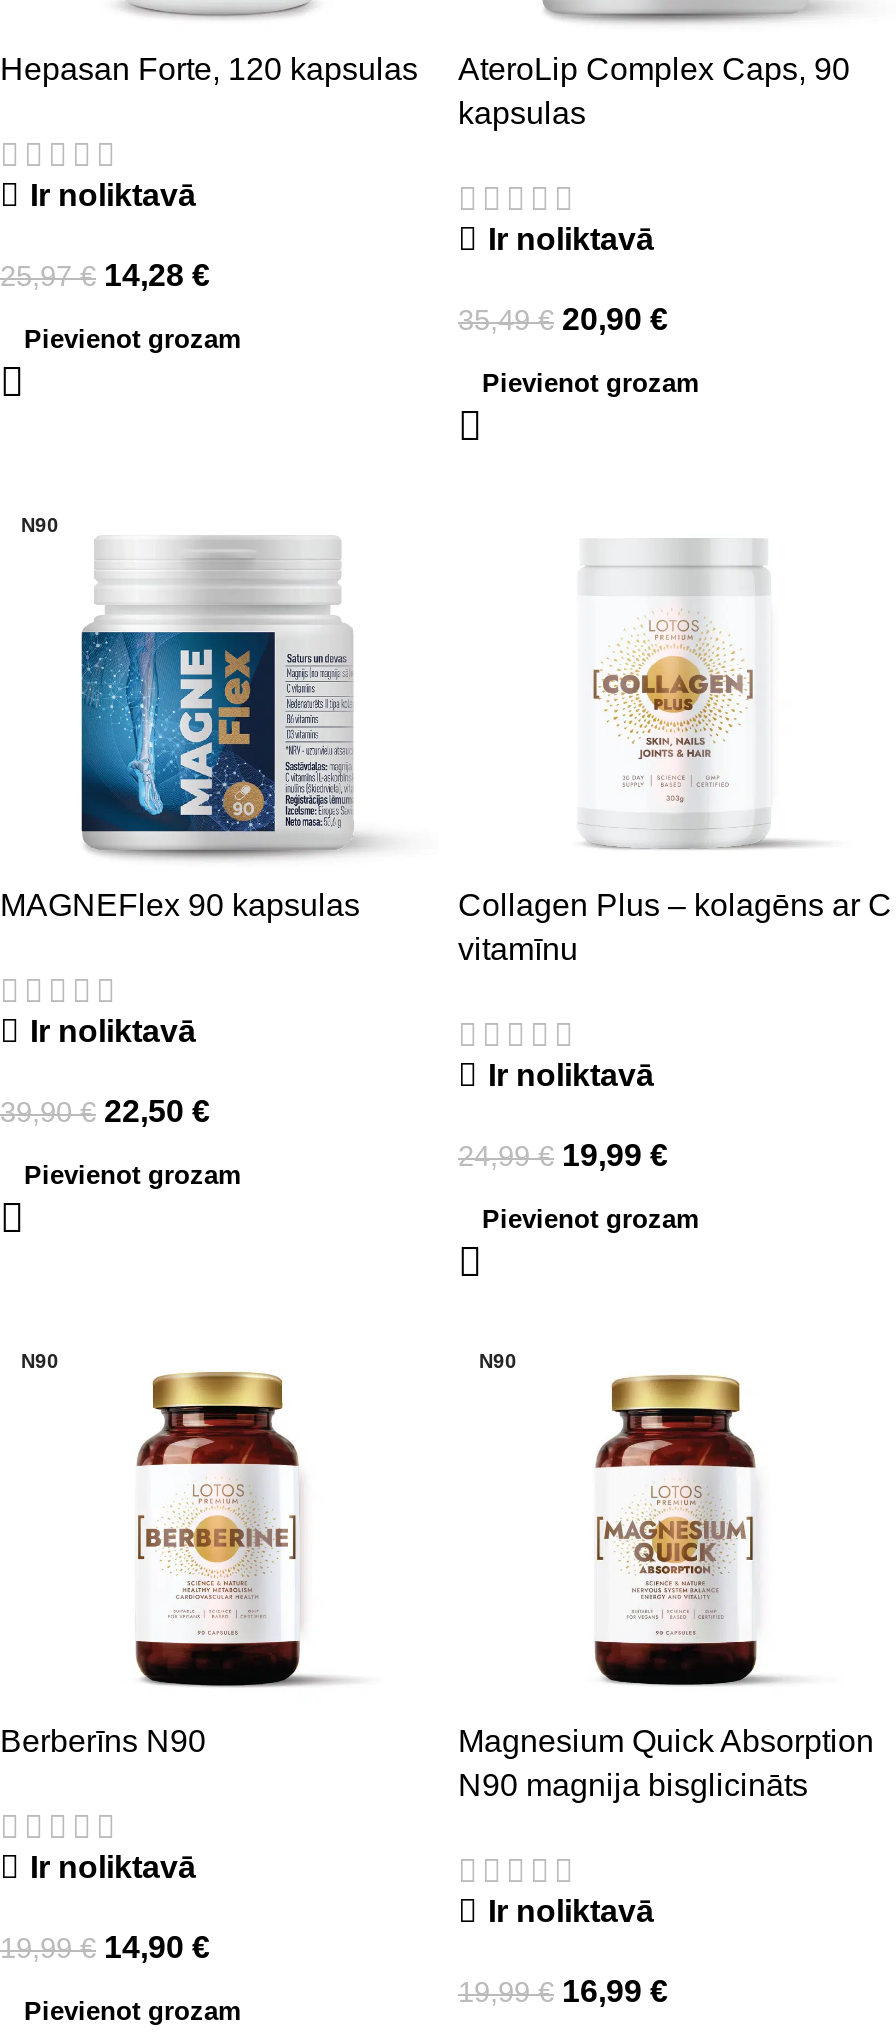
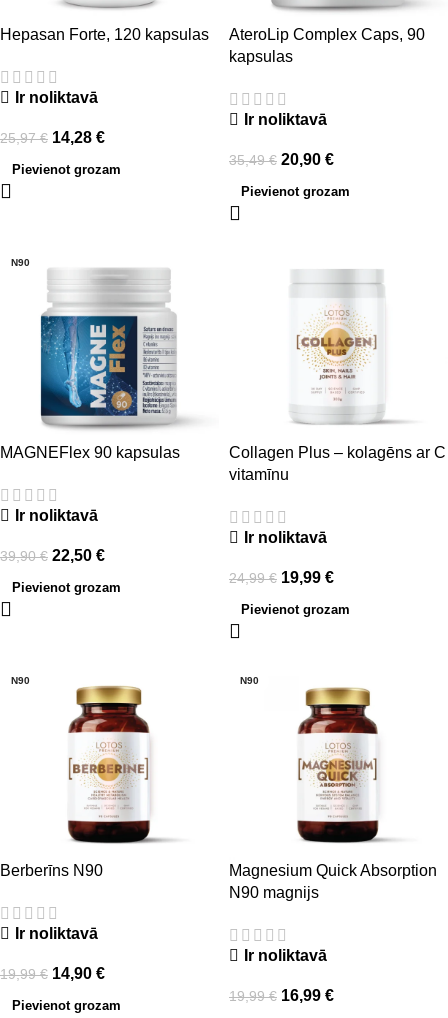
[458,1768,808,1802] N90 magnija bisglicināts -> [229,884,319,901] N90 magnijs

